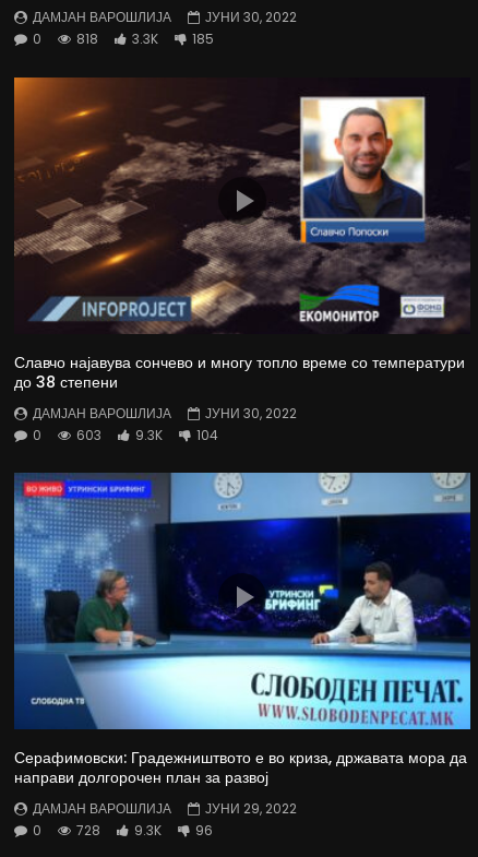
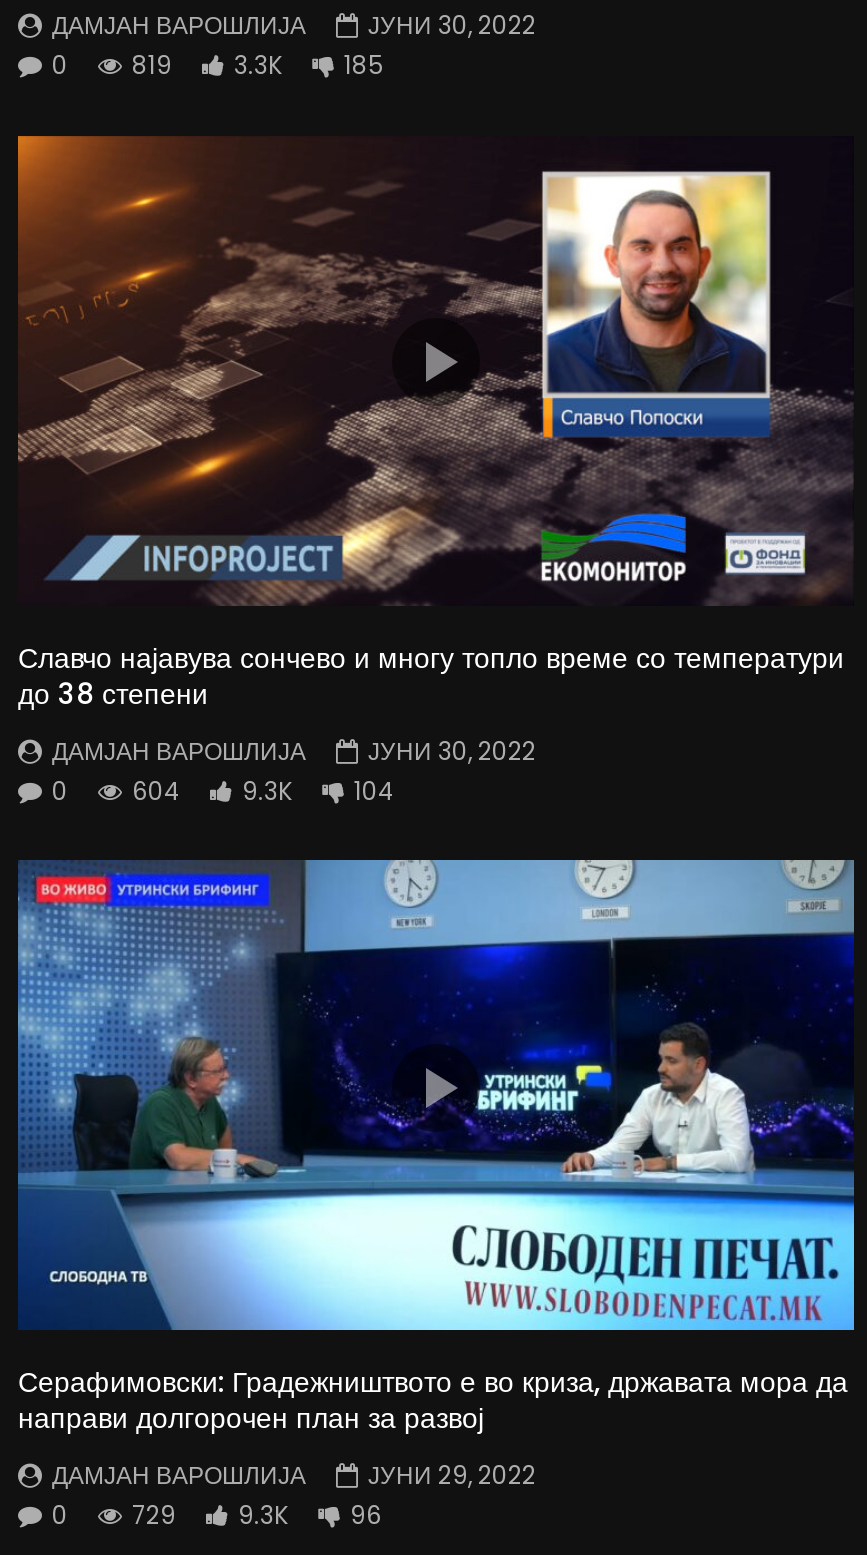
[33,30,214,48] 0 818 3.3K 185 -> [52,49,384,83] 0 819 3.3K 185
[33,425,218,444] 0 603 9.3K 104 -> [52,773,394,807] 0 604 9.3K 104
[33,821,213,839] 0 728 9.3K 96 -> [52,1497,382,1531] 0 729 9.3K 96

